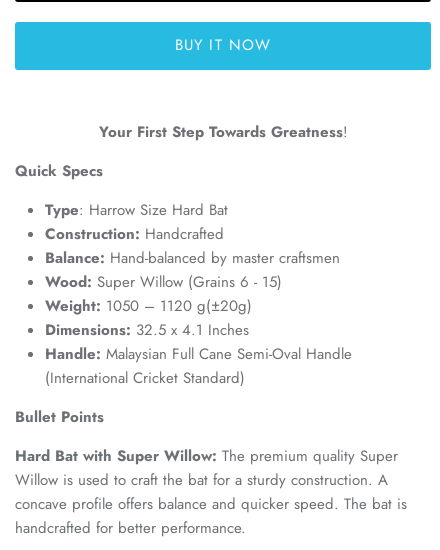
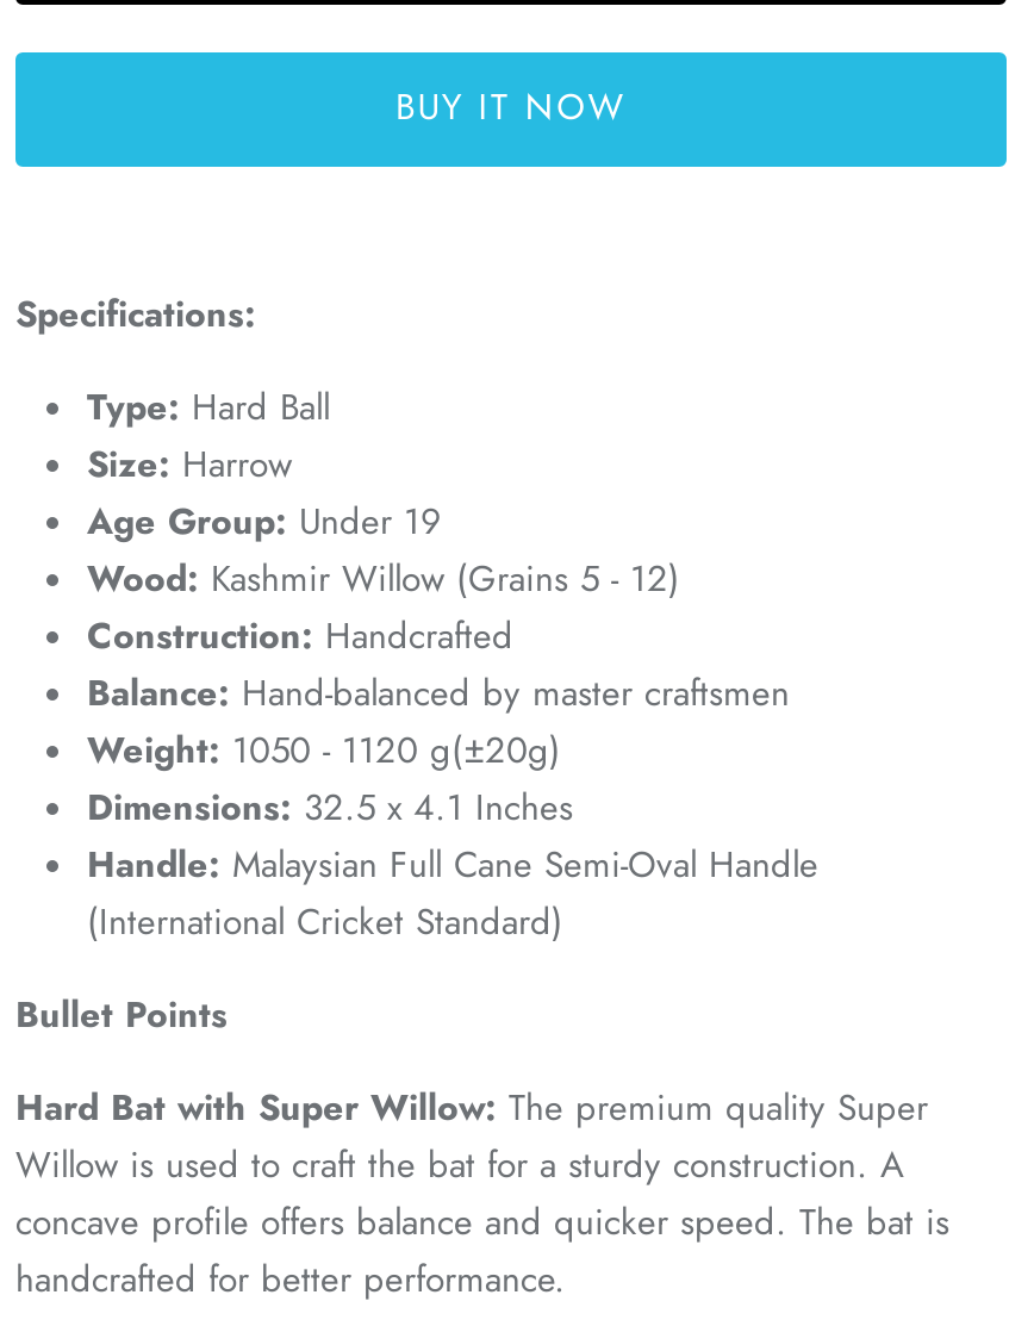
[15,121,347,221] Your First Step Towards Greatness! | Quick Specs | Type: Harrow Size Hard Bat -> [15,288,680,605] Specifications: | Type: Hard Ball | Size: Harrow | Age Group: Under 19 | Wood: Kashmir Willow (Grains 5 - 12)
moved [45,223,340,269] -> [87,610,790,719]: Construction: Handcrafted | Balance: Hand-balanced by master craftsmen
[45,271,282,317] Wood: Super Willow (Grains 6 - 15) | Weight: 1050 – 1120 g(±20g) -> [87,724,561,777] Weight: 1050 - 1120 g(±20g)

